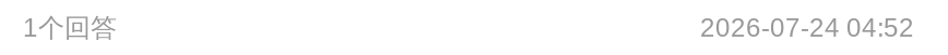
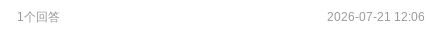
[700,13,914,43] 2026-07-24 04:52 -> [327,10,425,24] 2026-07-21 12:06

